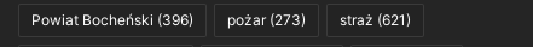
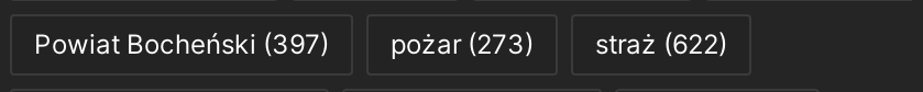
[31,11,193,29] Powiat Bocheński (396) -> [34,27,329,60] Powiat Bocheński (397)
[340,11,411,29] straż (621) -> [595,27,727,60] straż (622)

